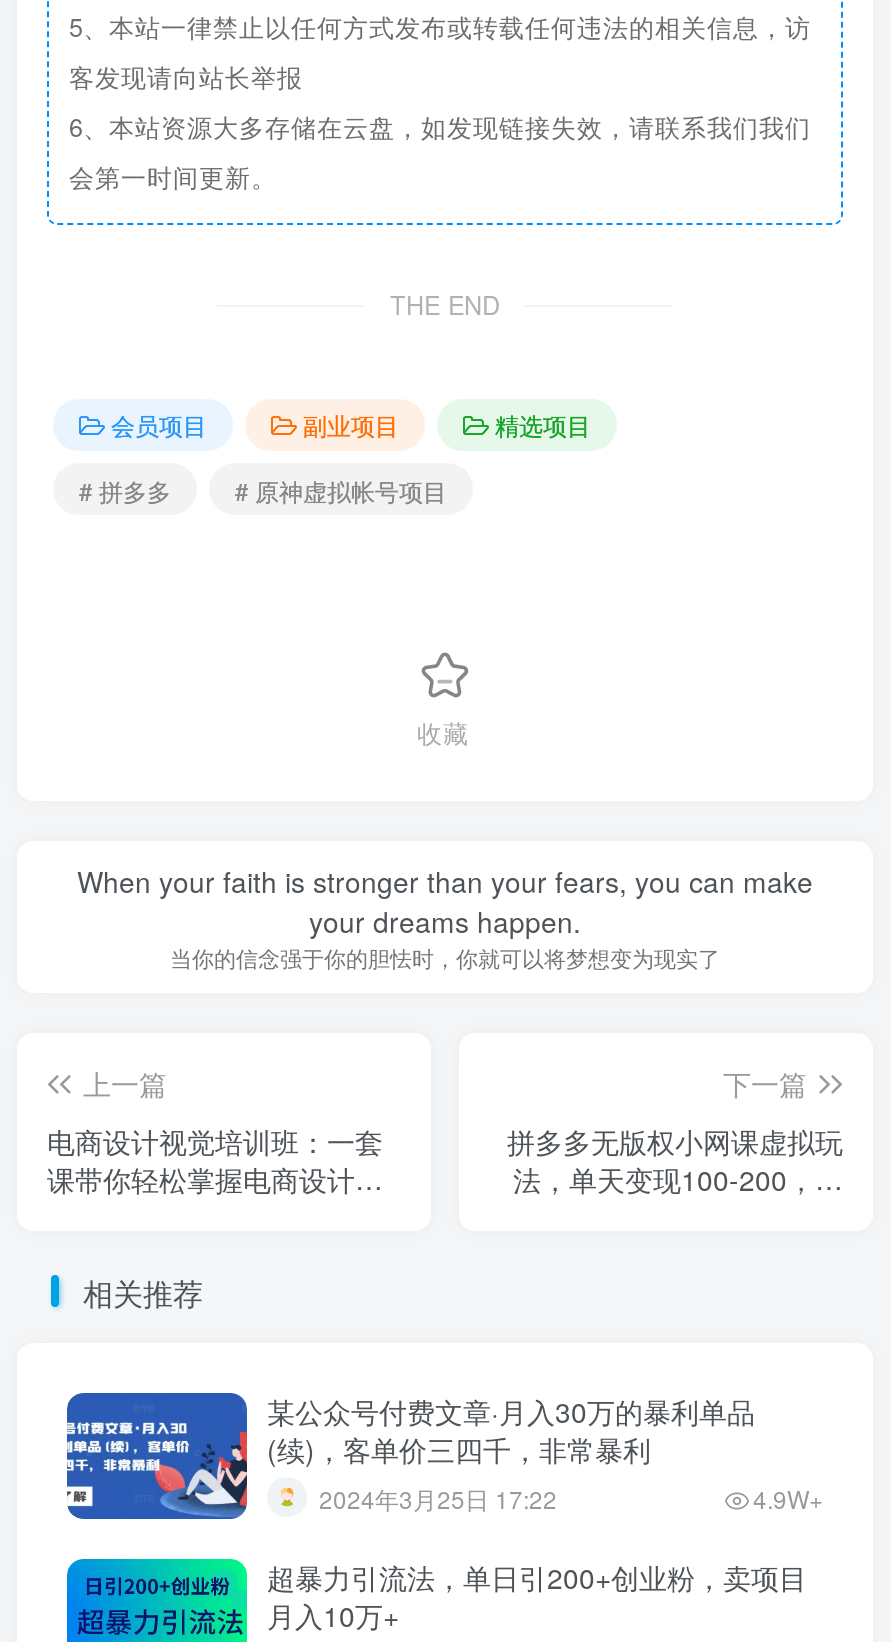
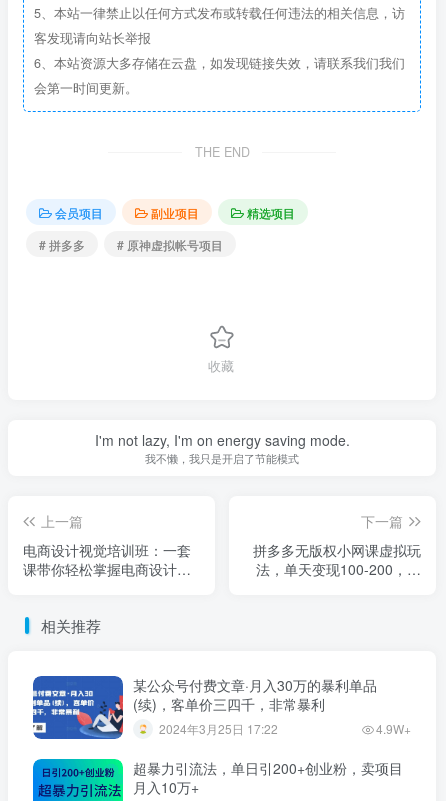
[77,860,813,972] When your faith is stronger than your fears, you can make | your dreams happen. | 当你的信念强于你的胆怯时，你就可以将梦想变为现实了 -> [94,430,349,466] I'm not lazy, I'm on energy saving mode. | 我不懒，我只是开启了节能模式

